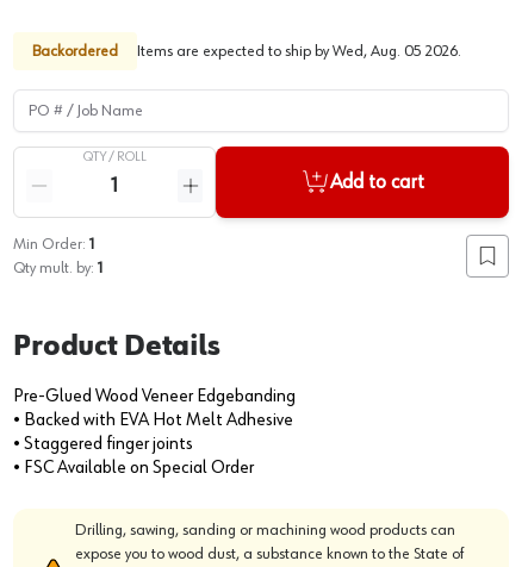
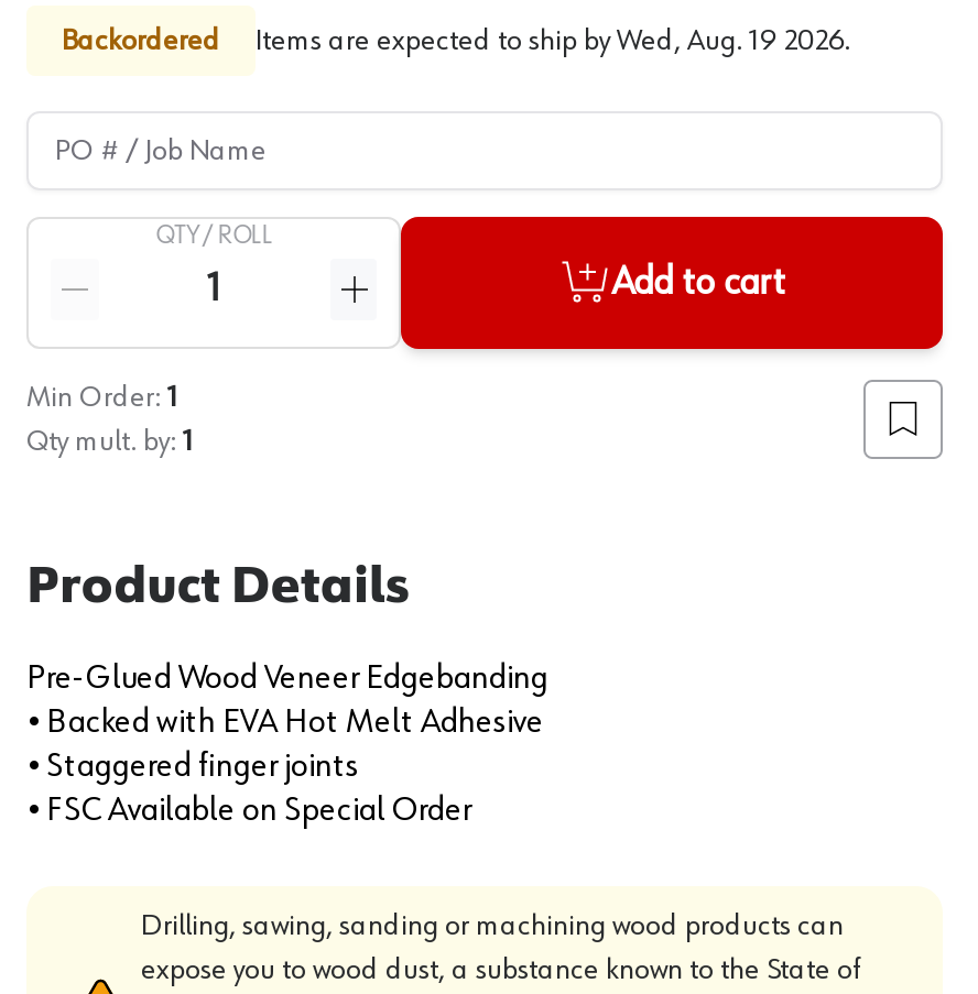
[137,43,461,60] Items are expected to ship by Wed, Aug. 05 2026. -> [256,25,850,56] Items are expected to ship by Wed, Aug. 19 2026.

